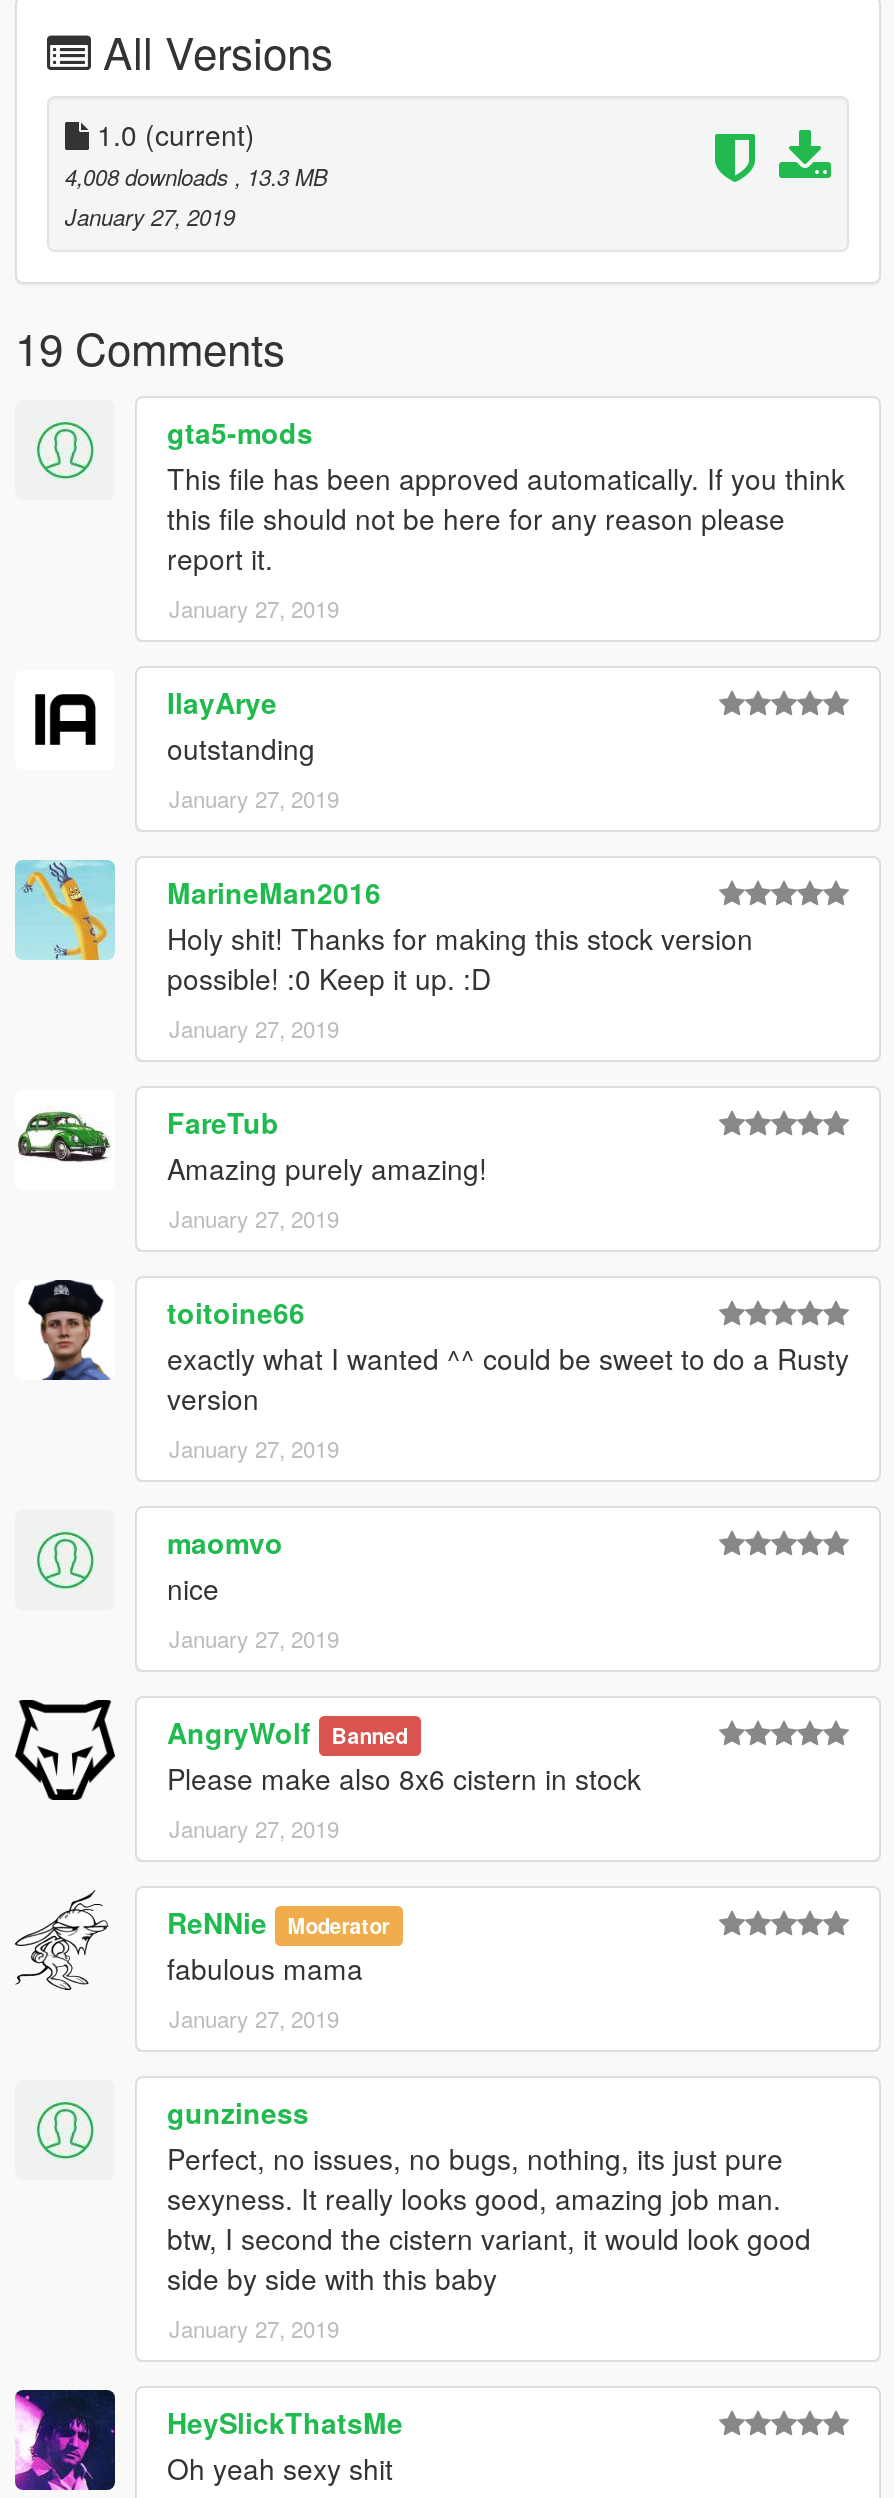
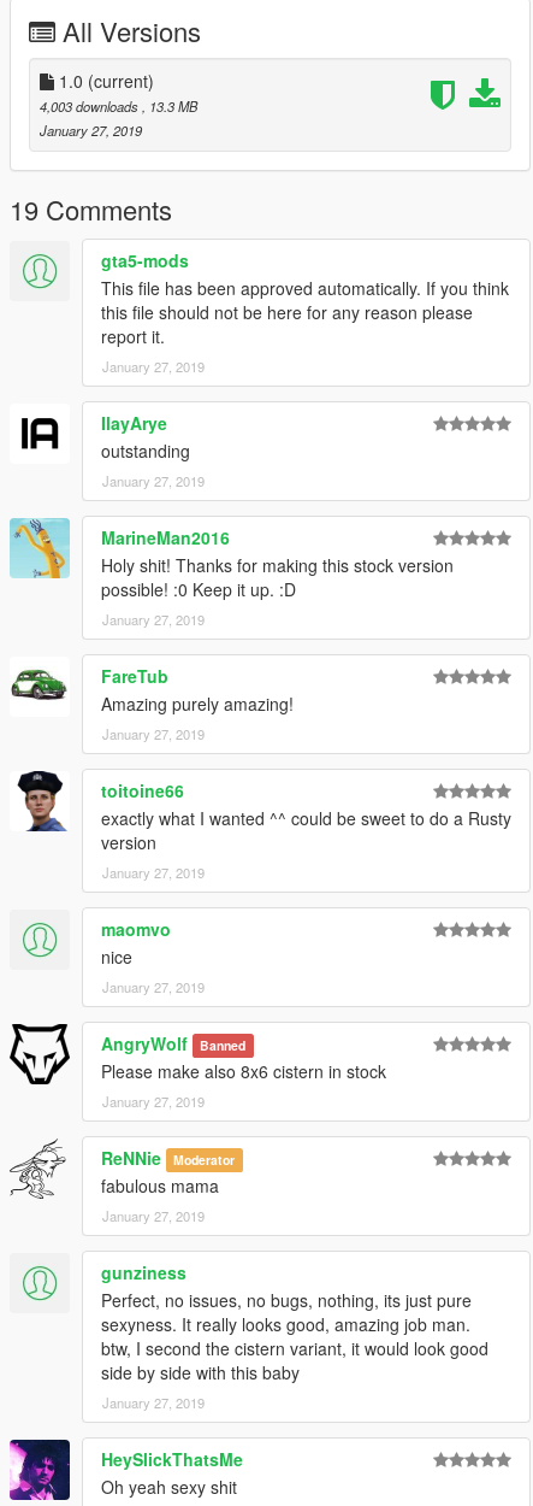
[65,160,327,192] 4,008 downloads, 13.3 MB -> [40,97,197,116] 4,003 downloads, 13.3 MB

